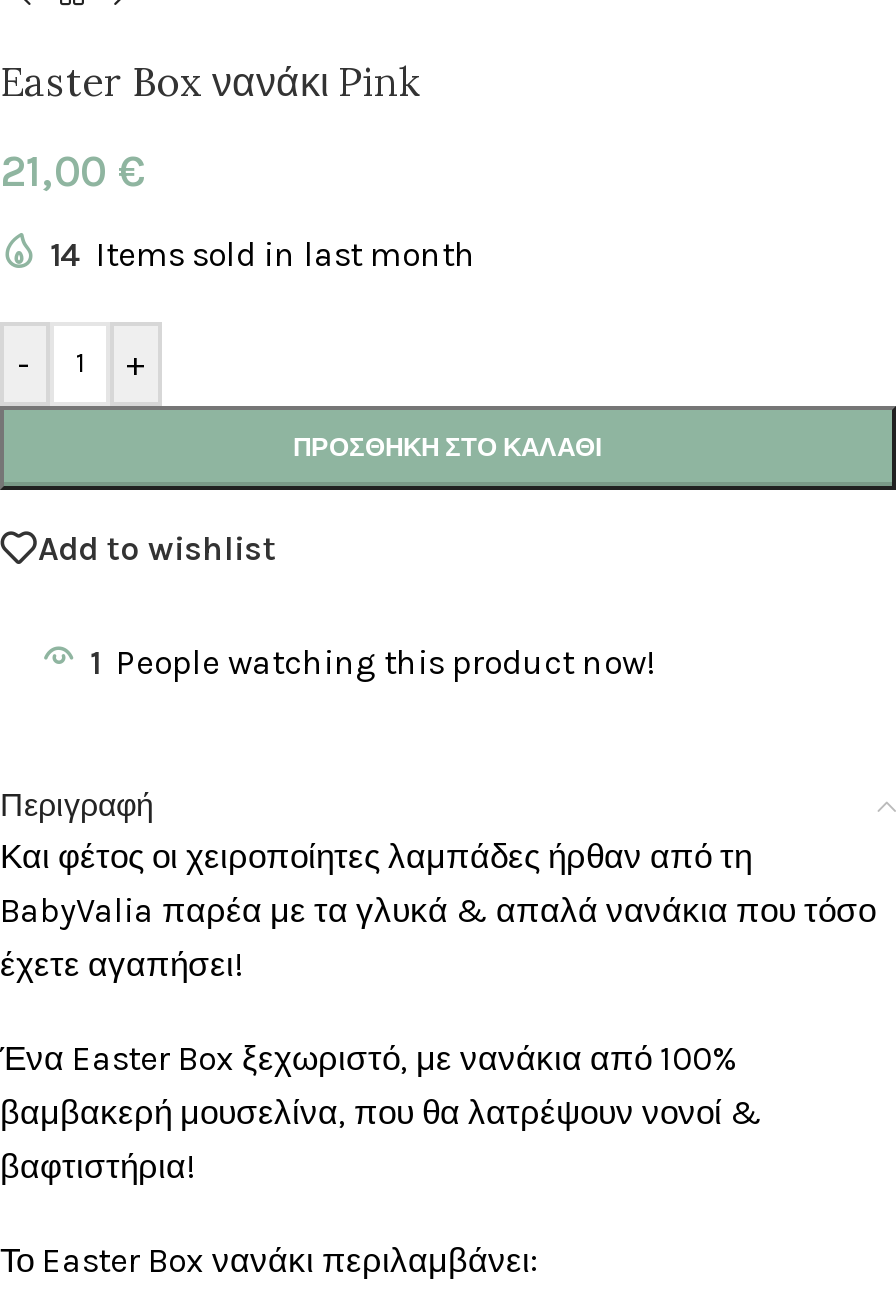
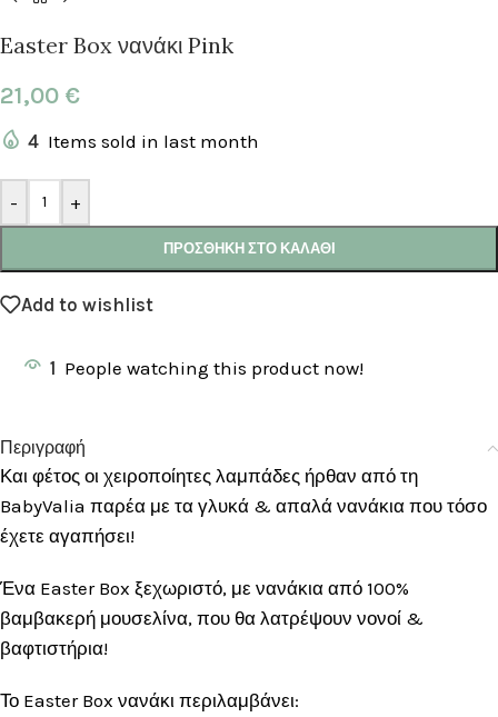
[50,234,476,274] 14 Items sold in last month -> [28,130,259,152] 4 Items sold in last month

